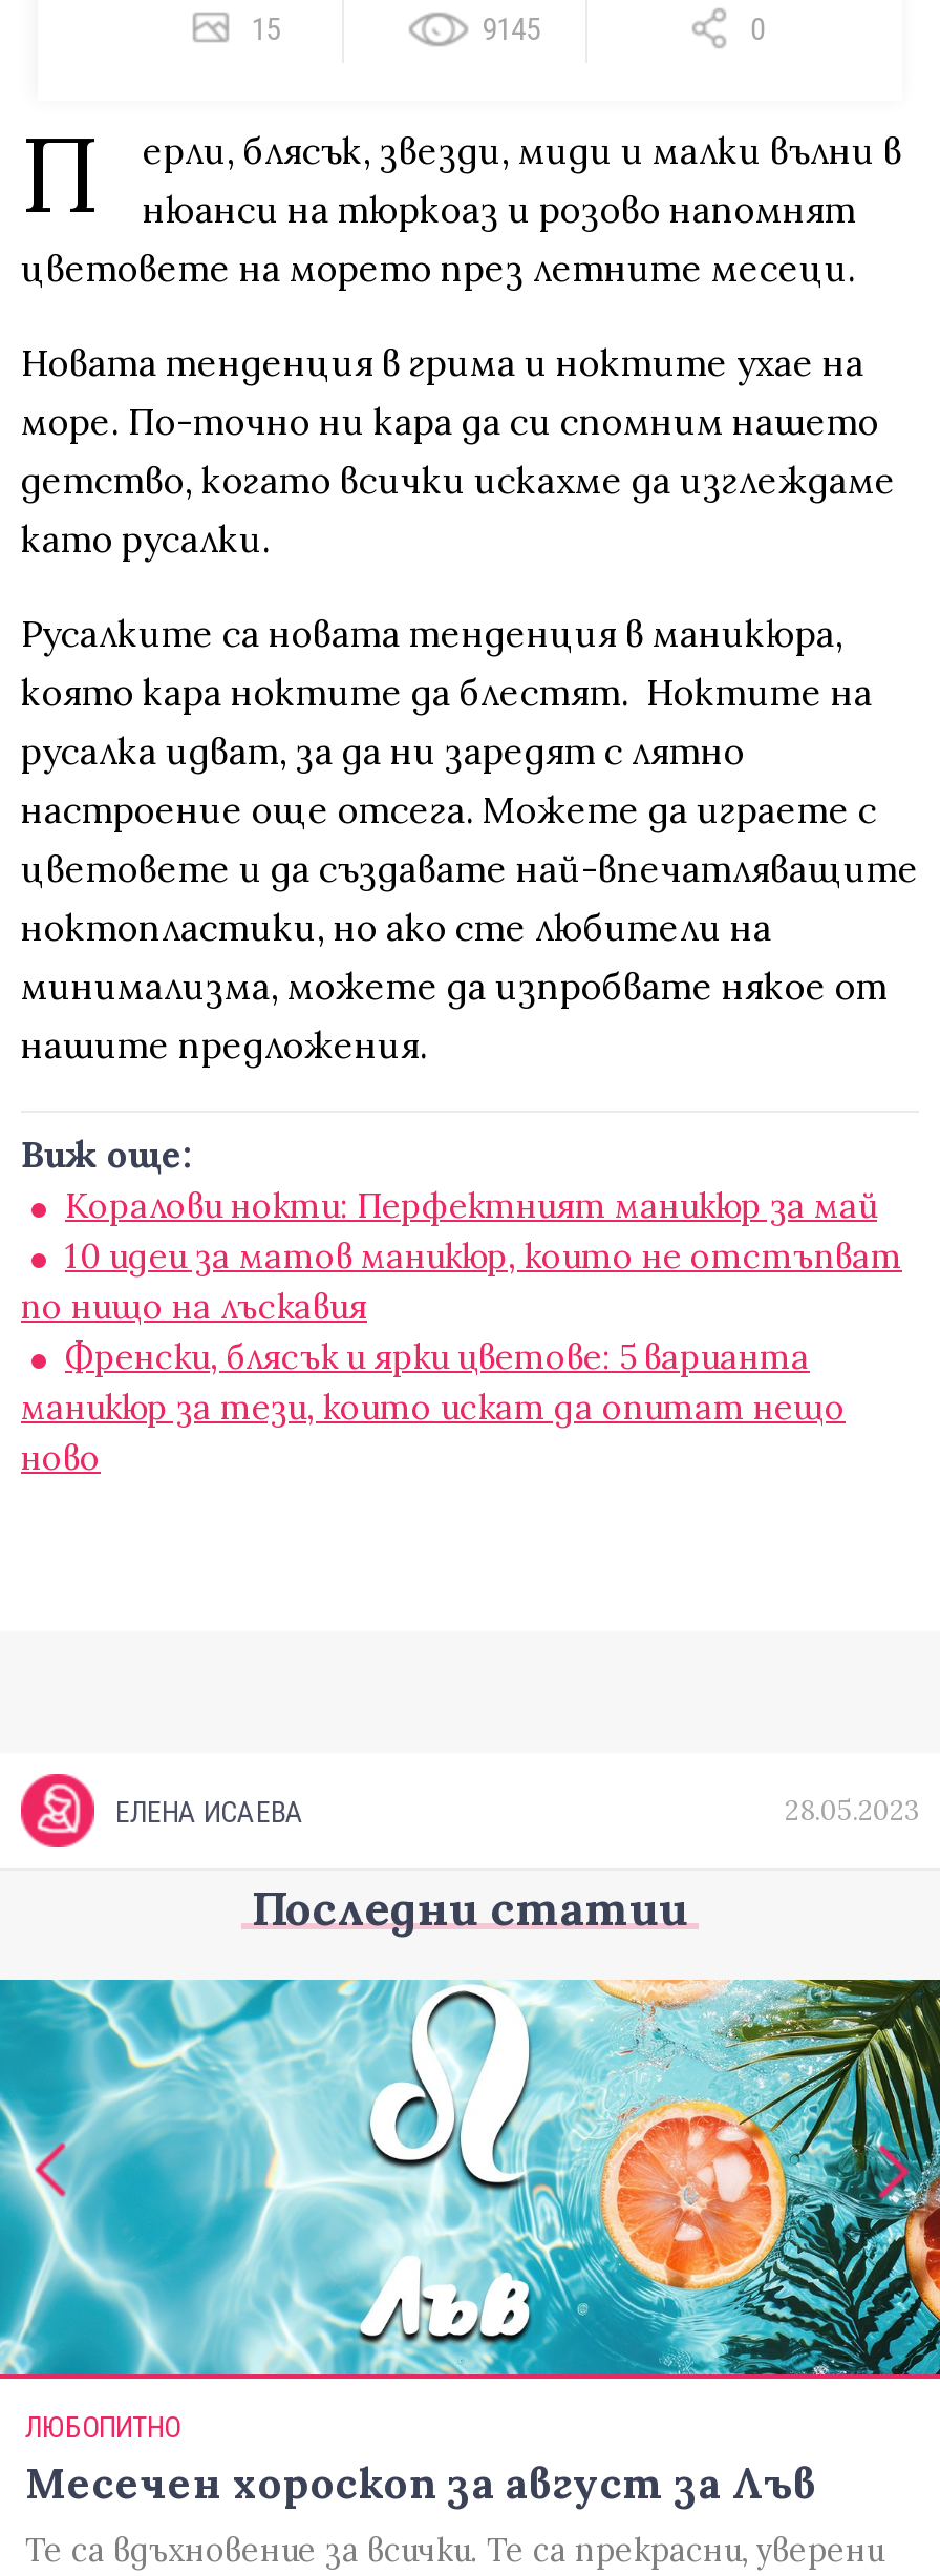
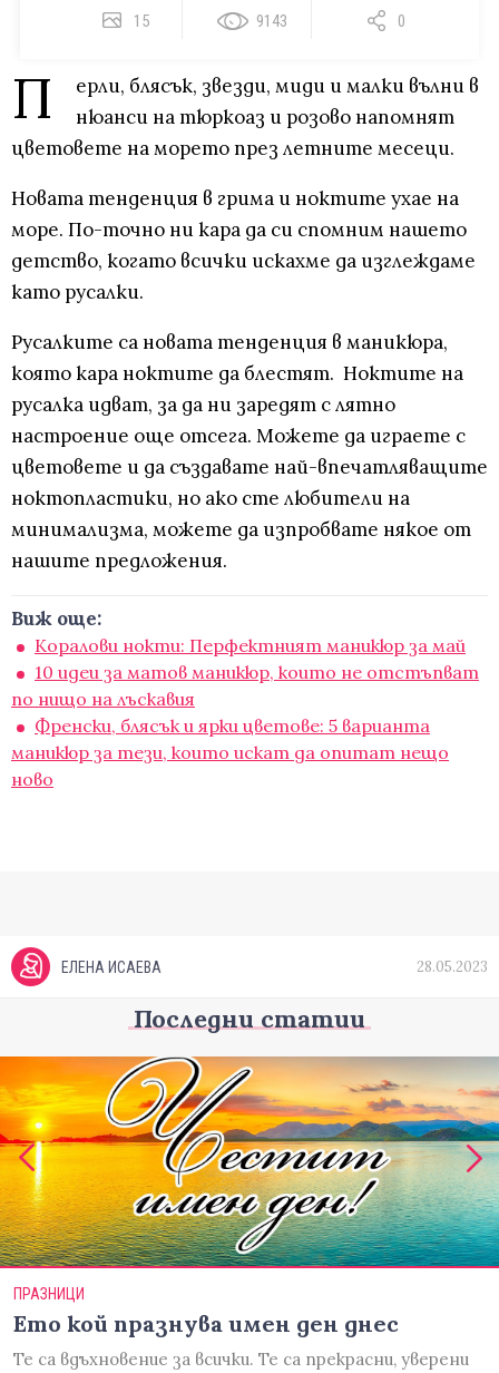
[482,11,540,49] 9145 -> [256,11,287,31] 9143
[6,1978,934,2509] [image] | ЛЮБОПИТНО | Месечен хороскоп за август за Лъв -> [3,1055,496,1337] [image] | ПРАЗНИЦИ | Ето кой празнува имен ден днес

